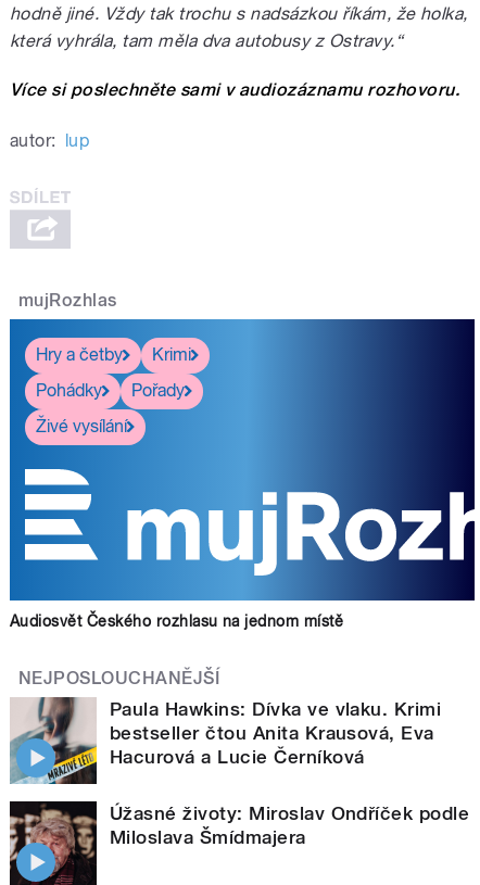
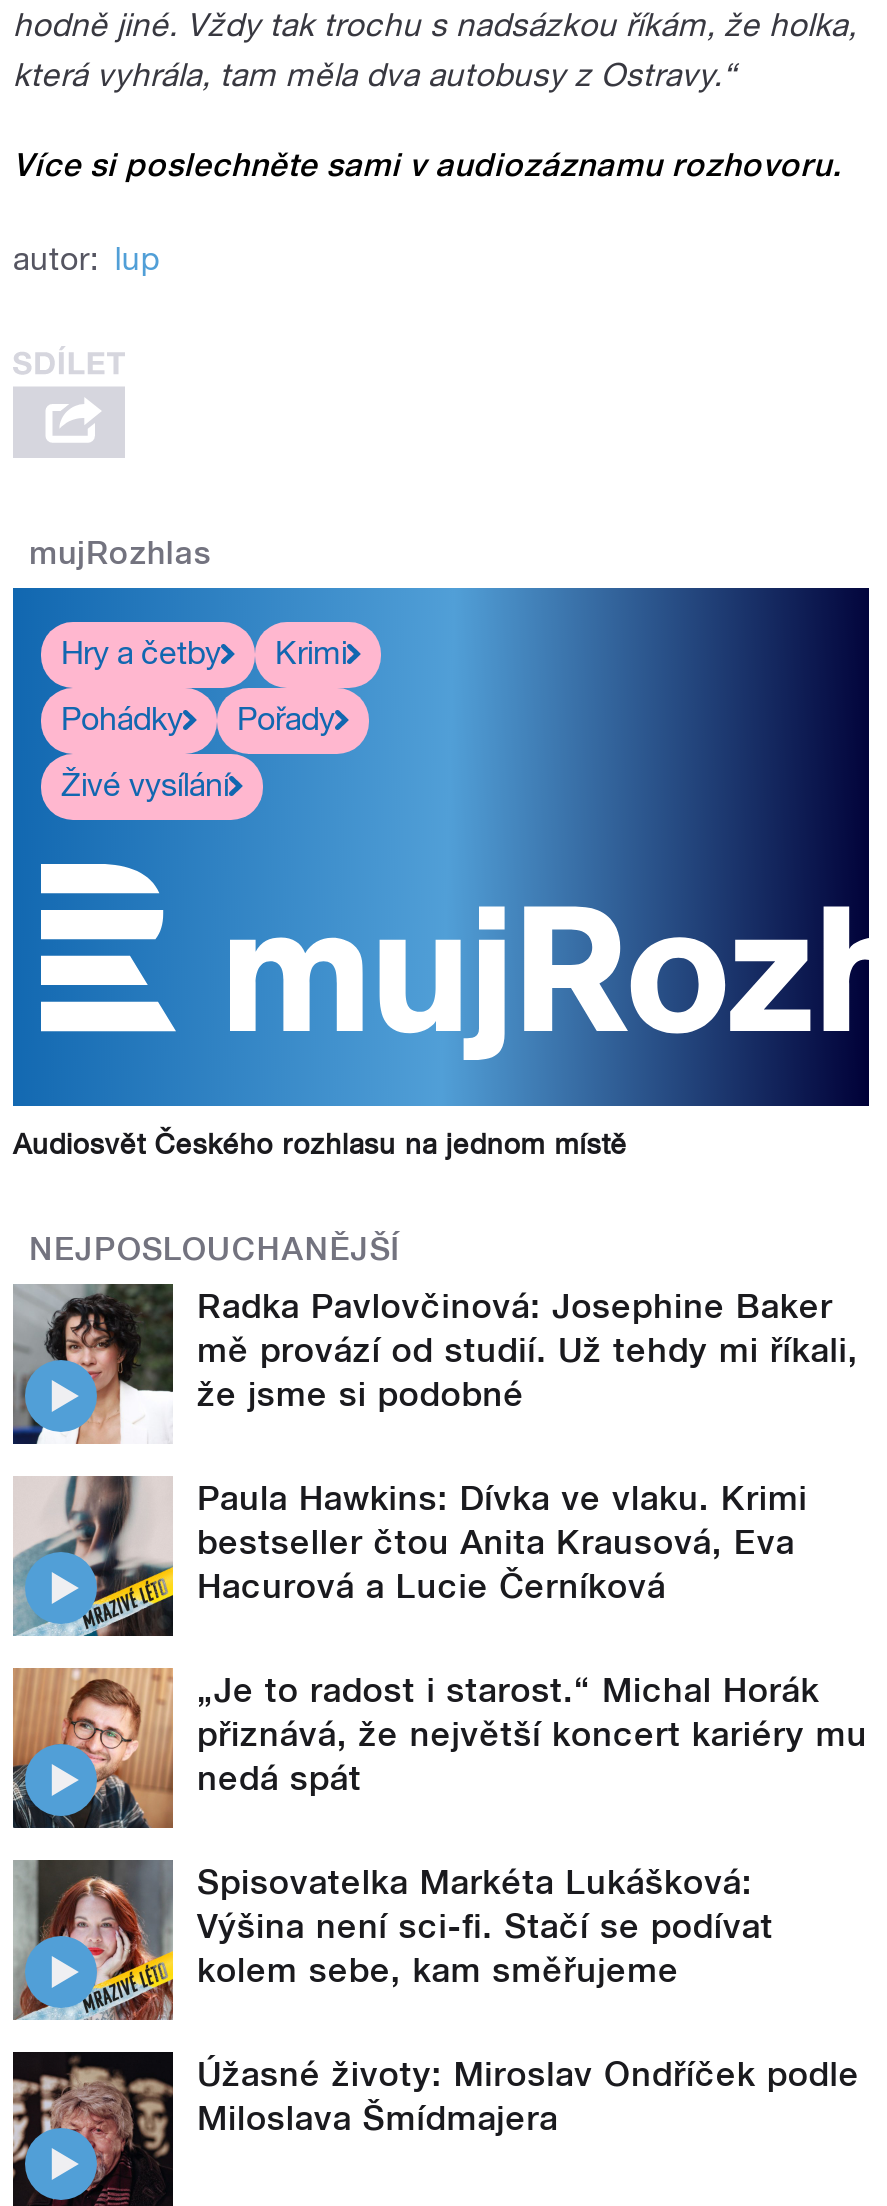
none -> [13,1282,858,1446] [image] | Radka Pavlovčinová: Josephine Baker | mě provází od studií. Už tehdy mi říkali, | že jsme si podobné
none -> [11,1666,867,1990] [image] | „Je to radost i starost.“ Michal Horák | přiznává, že největší koncert kariéry mu | nedá spát | Spisovatelka Markéta Lukášková: | Výšina není sci-fi. Stačí se podívat | kolem sebe, kam směřujeme
none -> [15,1858,175,2022] [image]

